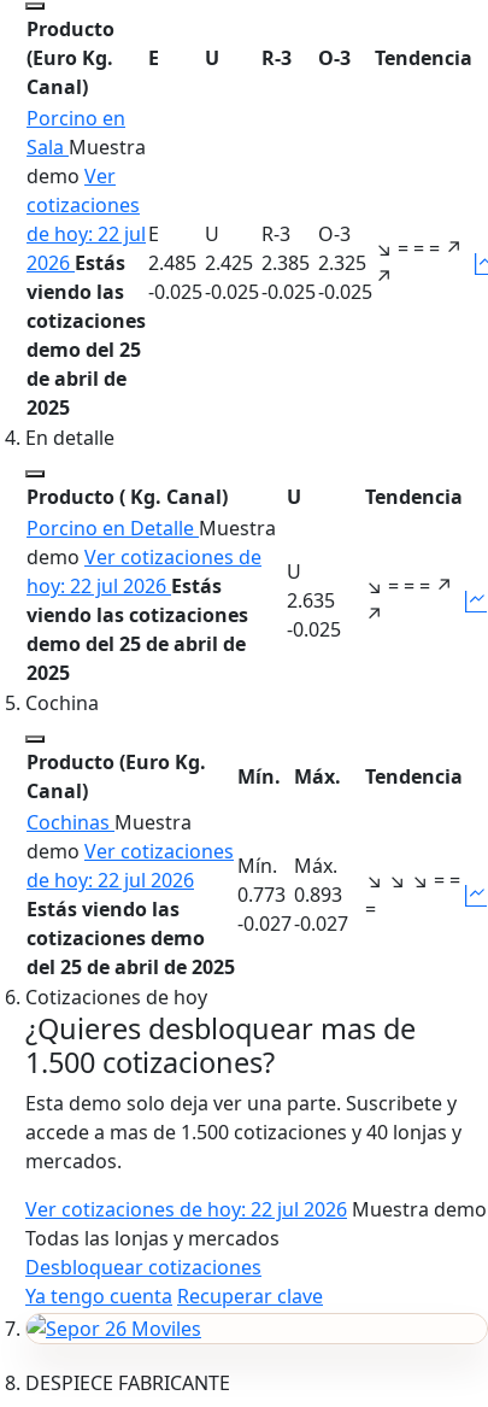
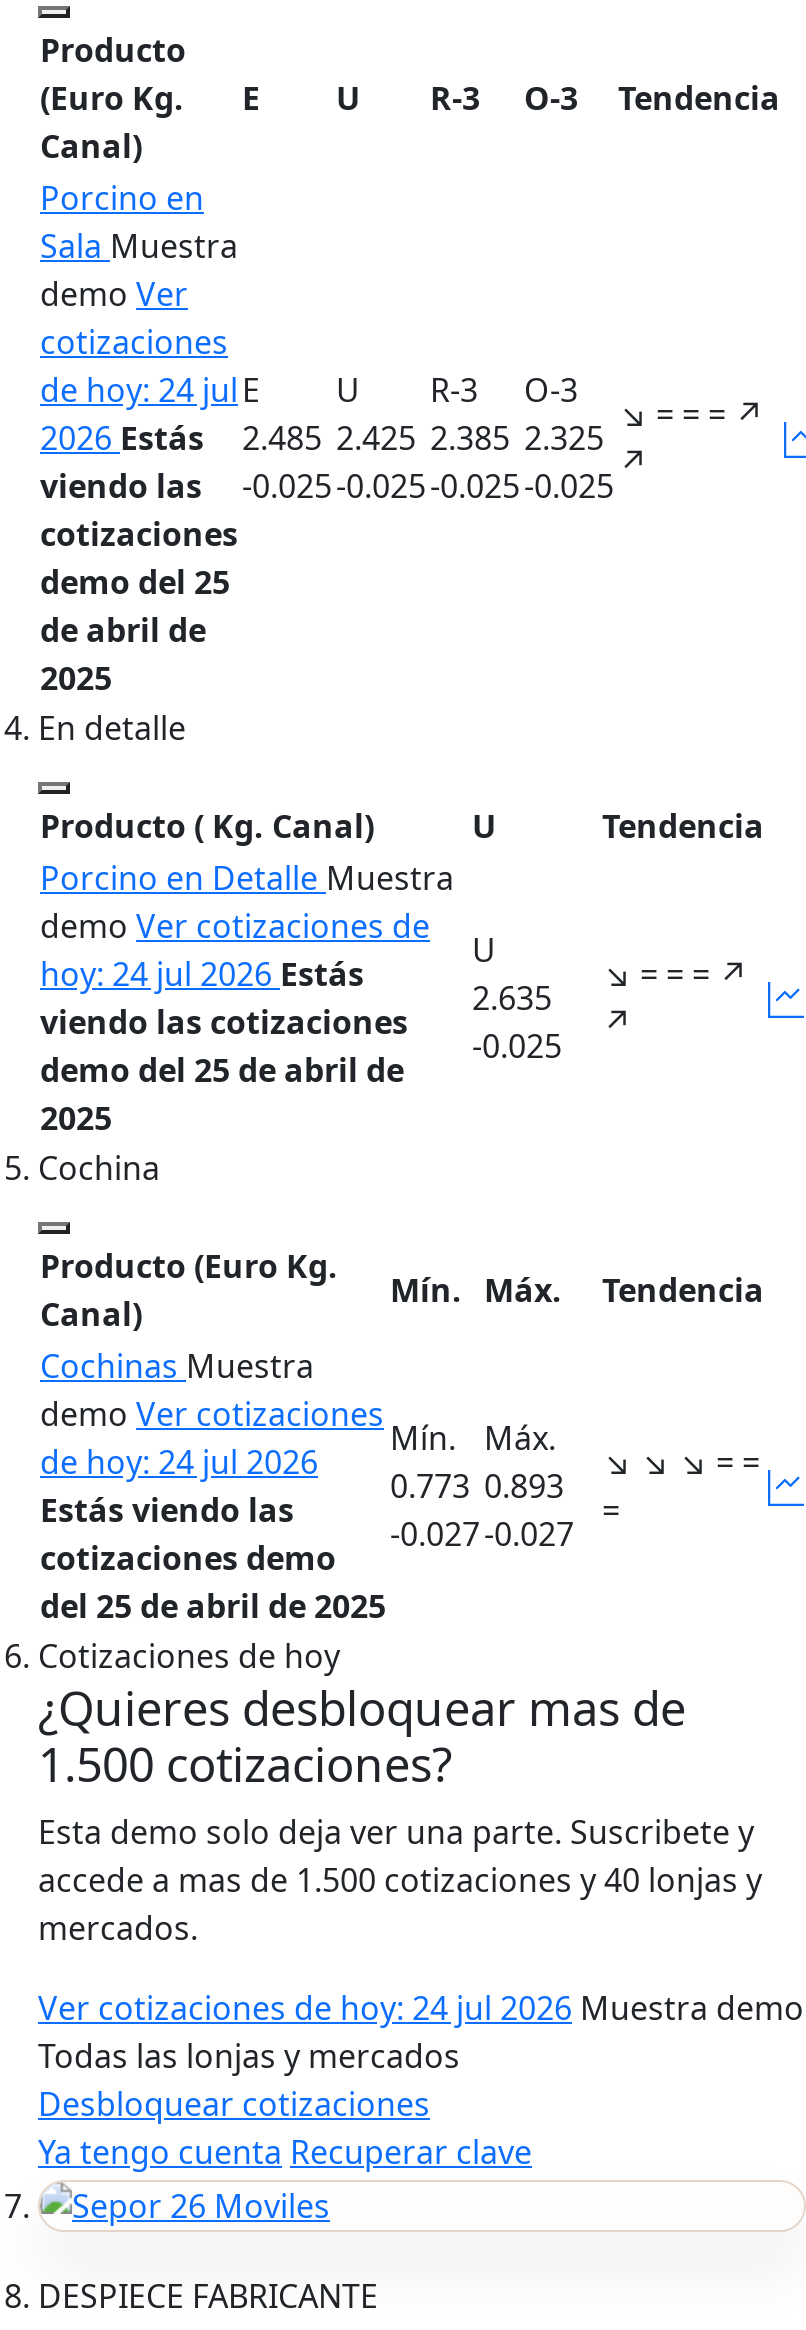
[27,220,351,247] de hoy: 22 jul E U R-3 O-3 -> [40,367,578,411] de hoy: 24 jul E U R-3 O-3
[27,572,222,599] hoy: 22 jul 2026 Estás -> [40,951,364,995] hoy: 24 jul 2026 Estás
[27,867,194,893] de hoy: 22 jul 2026 -> [40,1439,318,1483] de hoy: 24 jul 2026
[25,1196,487,1222] Ver cotizaciones de hoy: 22 jul 2026 Muestra demo -> [38,1985,804,2029] Ver cotizaciones de hoy: 24 jul 2026 Muestra demo

